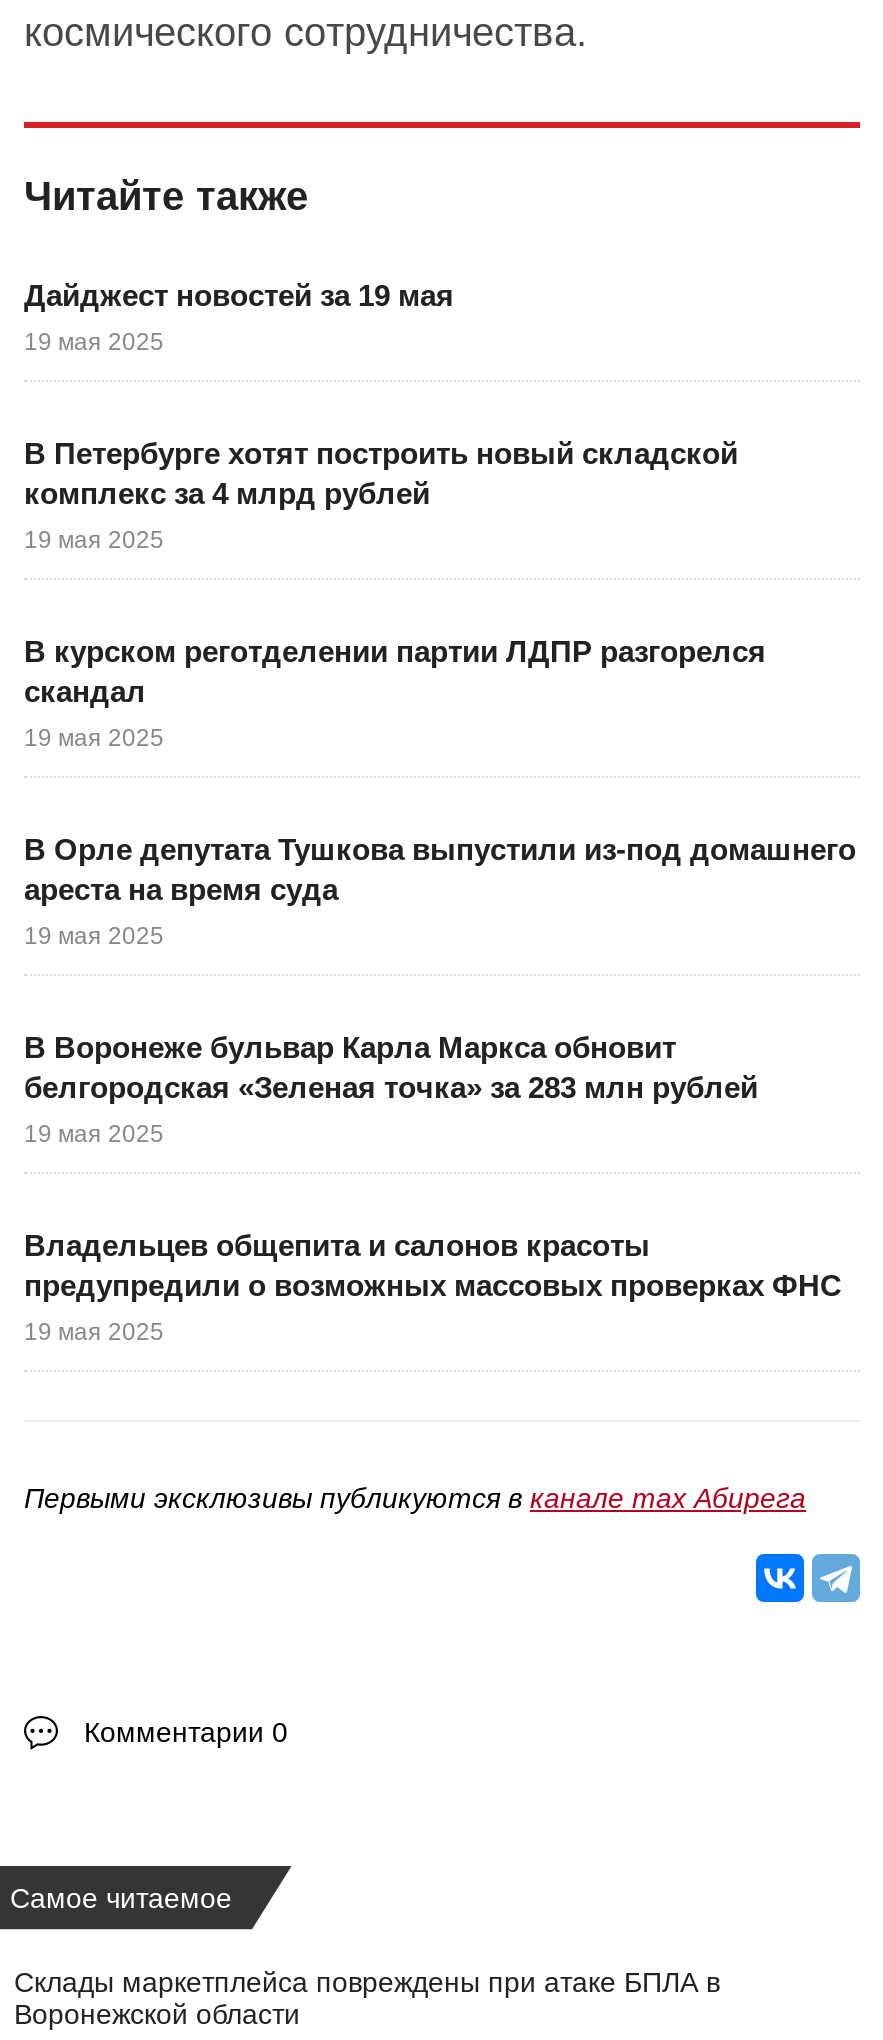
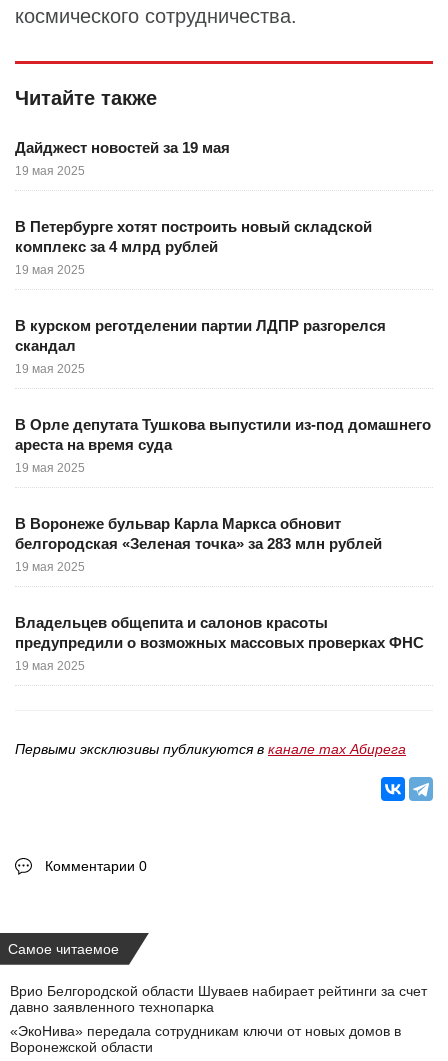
[14,1965,720,1997] Склады маркетплейса повреждены при атаке БПЛА в -> [10,983,427,1039] Врио Белгородской области Шуваев набирает рейтинги за счет | давно заявленного технопарка | «ЭкоНива» передала сотрудникам ключи от новых домов в

